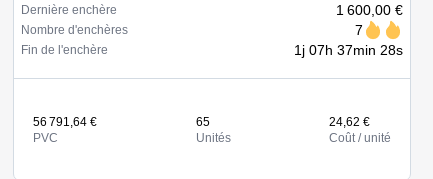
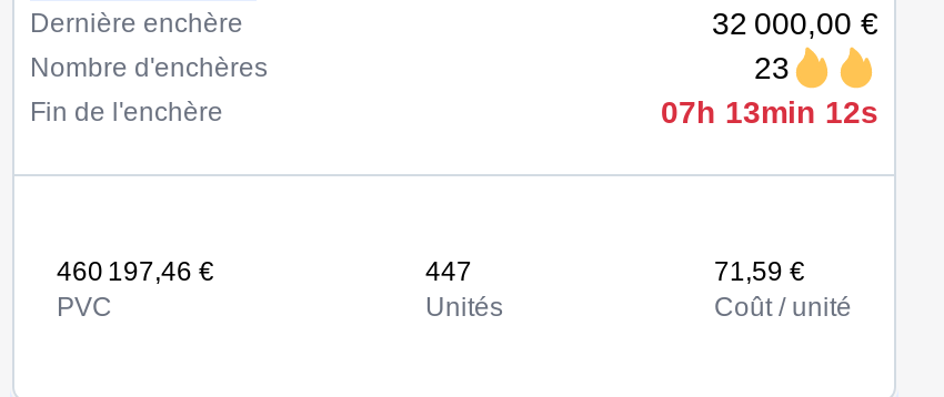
[336,2,403,18] 1 600,00 € -> [712,5,878,40] 32 000,00 €
[355,22,363,38] 7 -> [754,49,790,85] 23
[294,42,403,58] 1j 07h 37min 28s -> [661,94,878,129] 07h 13min 12s
[33,115,97,129] 56 791,64 € -> [57,255,214,287] 460 197,46 €
[195,115,209,129] 65 -> [425,255,472,287] 447
[329,115,370,129] 24,62 € -> [714,255,805,287] 71,59 €

